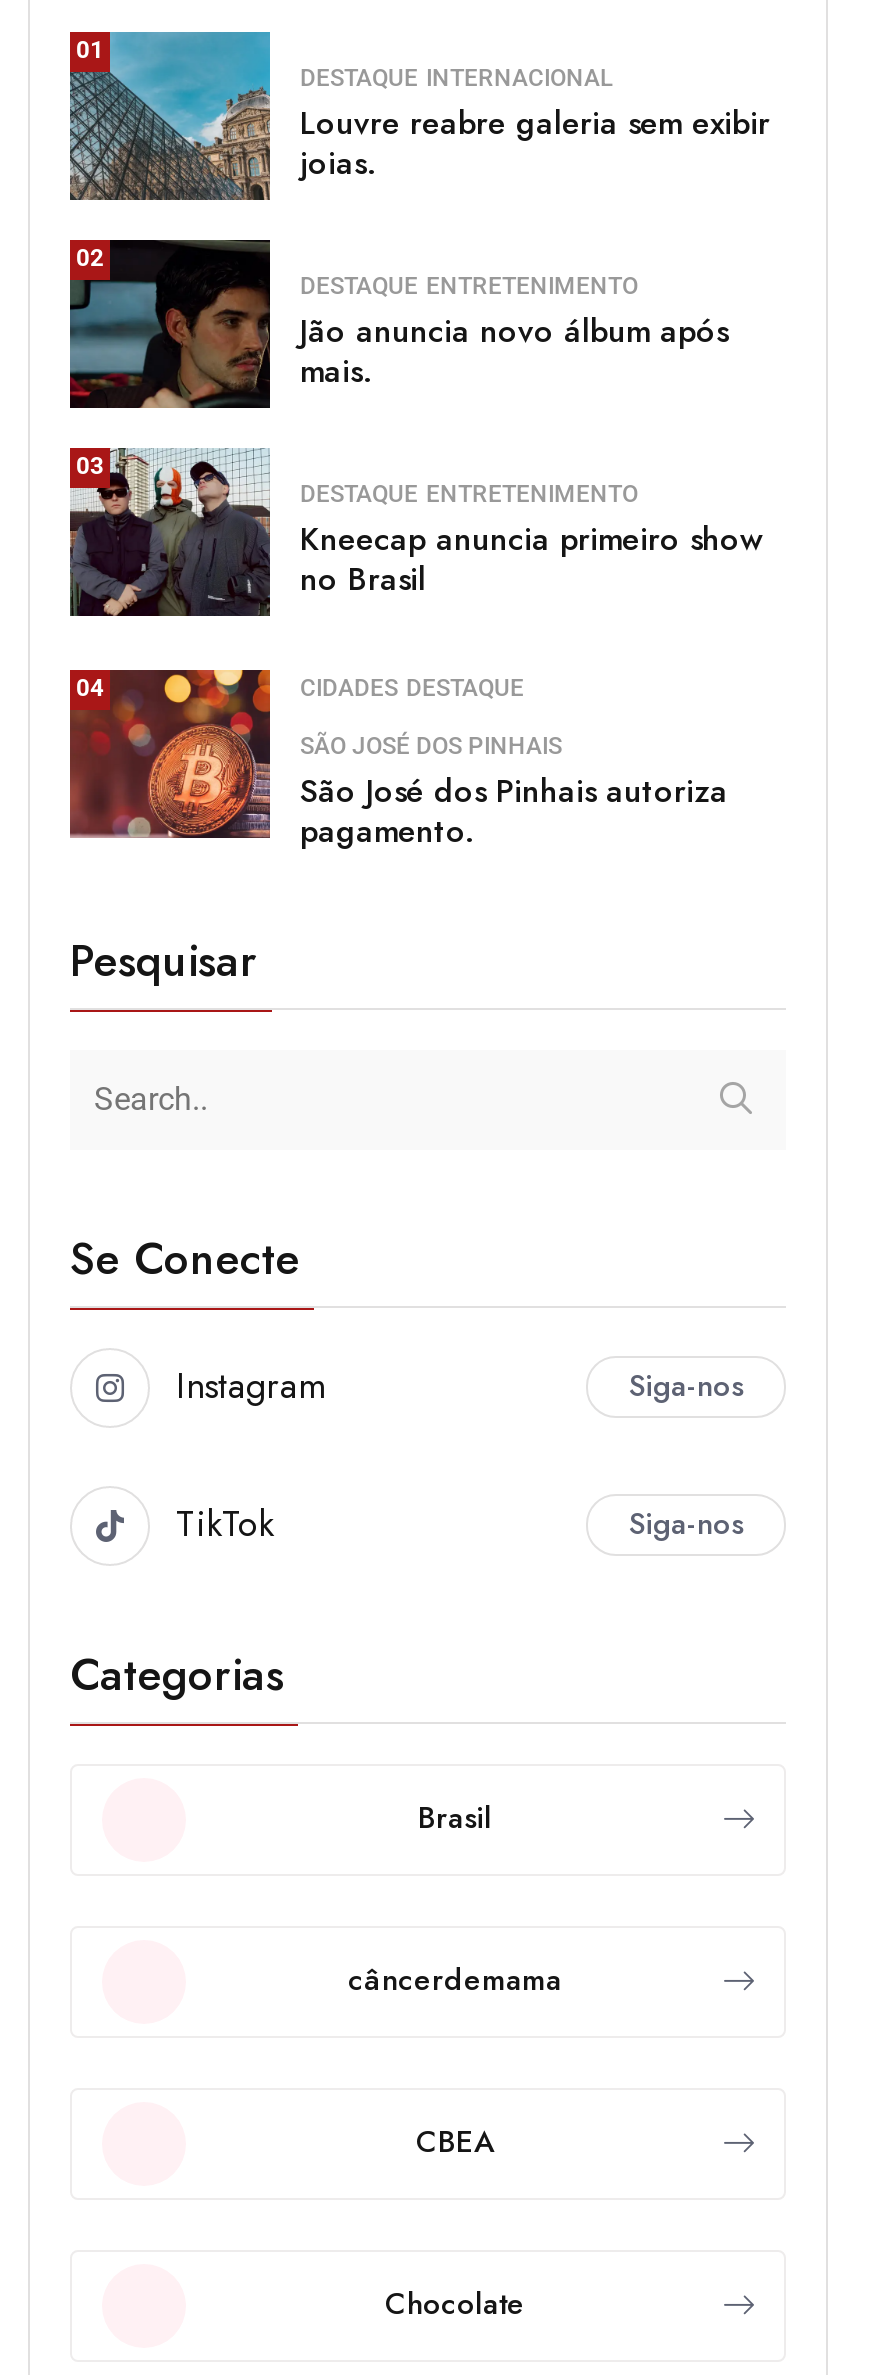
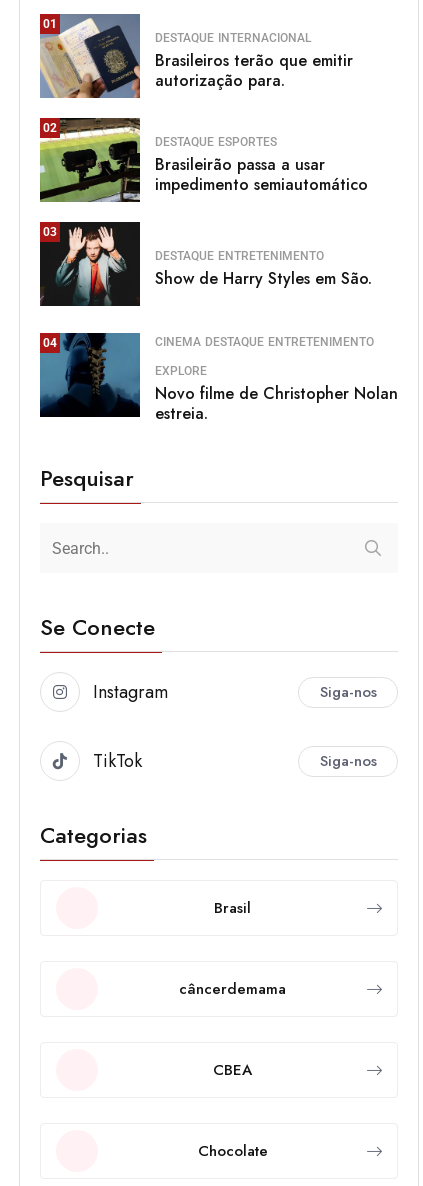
[68,31,770,201] [image] | Louvre reabre galeria sem exibir | joias. -> [40,14,353,99] [image] | Brasileiros terão que emitir | autorização para.
[68,237,728,411] [image] | DESTAQUE ENTRETENIMENTO | Jão anuncia novo álbum após | mais. -> [39,117,368,203] [image] | DESTAQUE ESPORTES | Brasileirão passa a usar | impedimento semiautomático
[68,447,762,619] [image] | Kneecap anuncia primeiro show | no Brasil -> [39,221,372,307] [image] | Show de Harry Styles em São.
[68,667,524,839] [image] | CIDADES DESTAQUE -> [39,332,374,418] [image] | CINEMA DESTAQUE ENTRETENIMENTO
[300,731,728,853] SÃO JOSÉ DOS PINHAIS | São José dos Pinhais autoriza | pagamento. -> [155,364,398,425] EXPLORE | Novo filme de Christopher Nolan | estreia.

